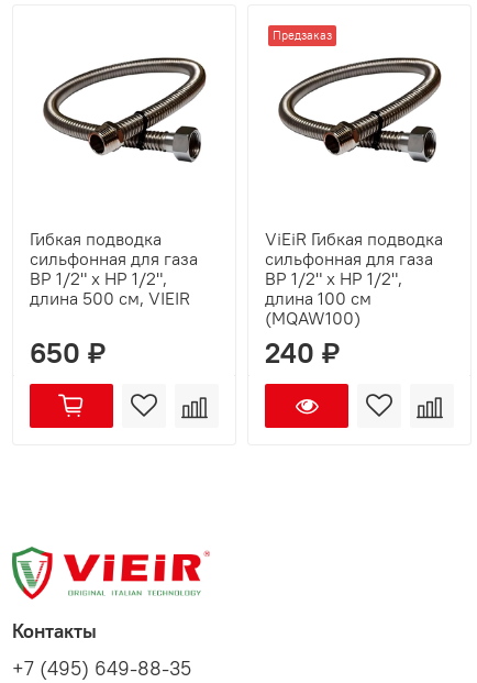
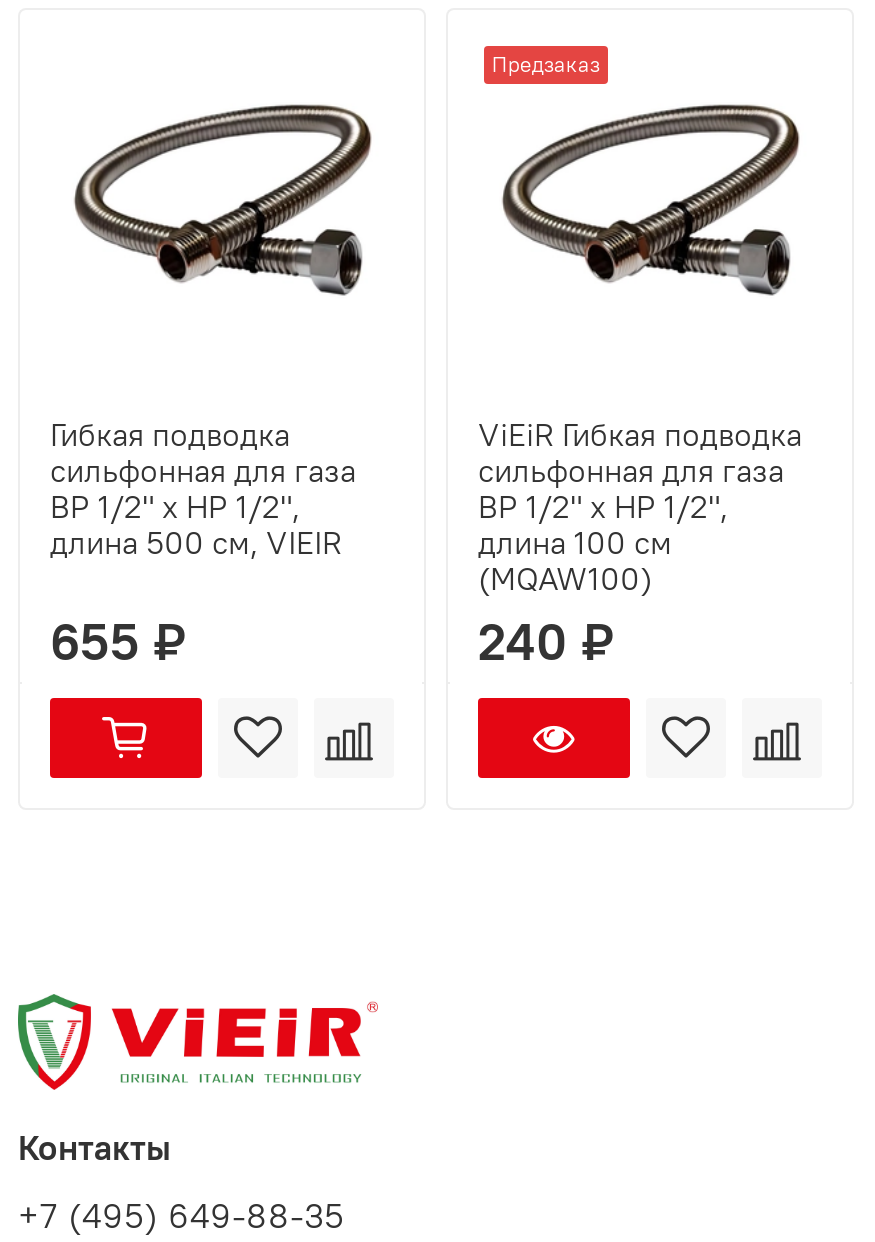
[30,336,106,371] 650 ₽ -> [50,610,186,674] 655 ₽

